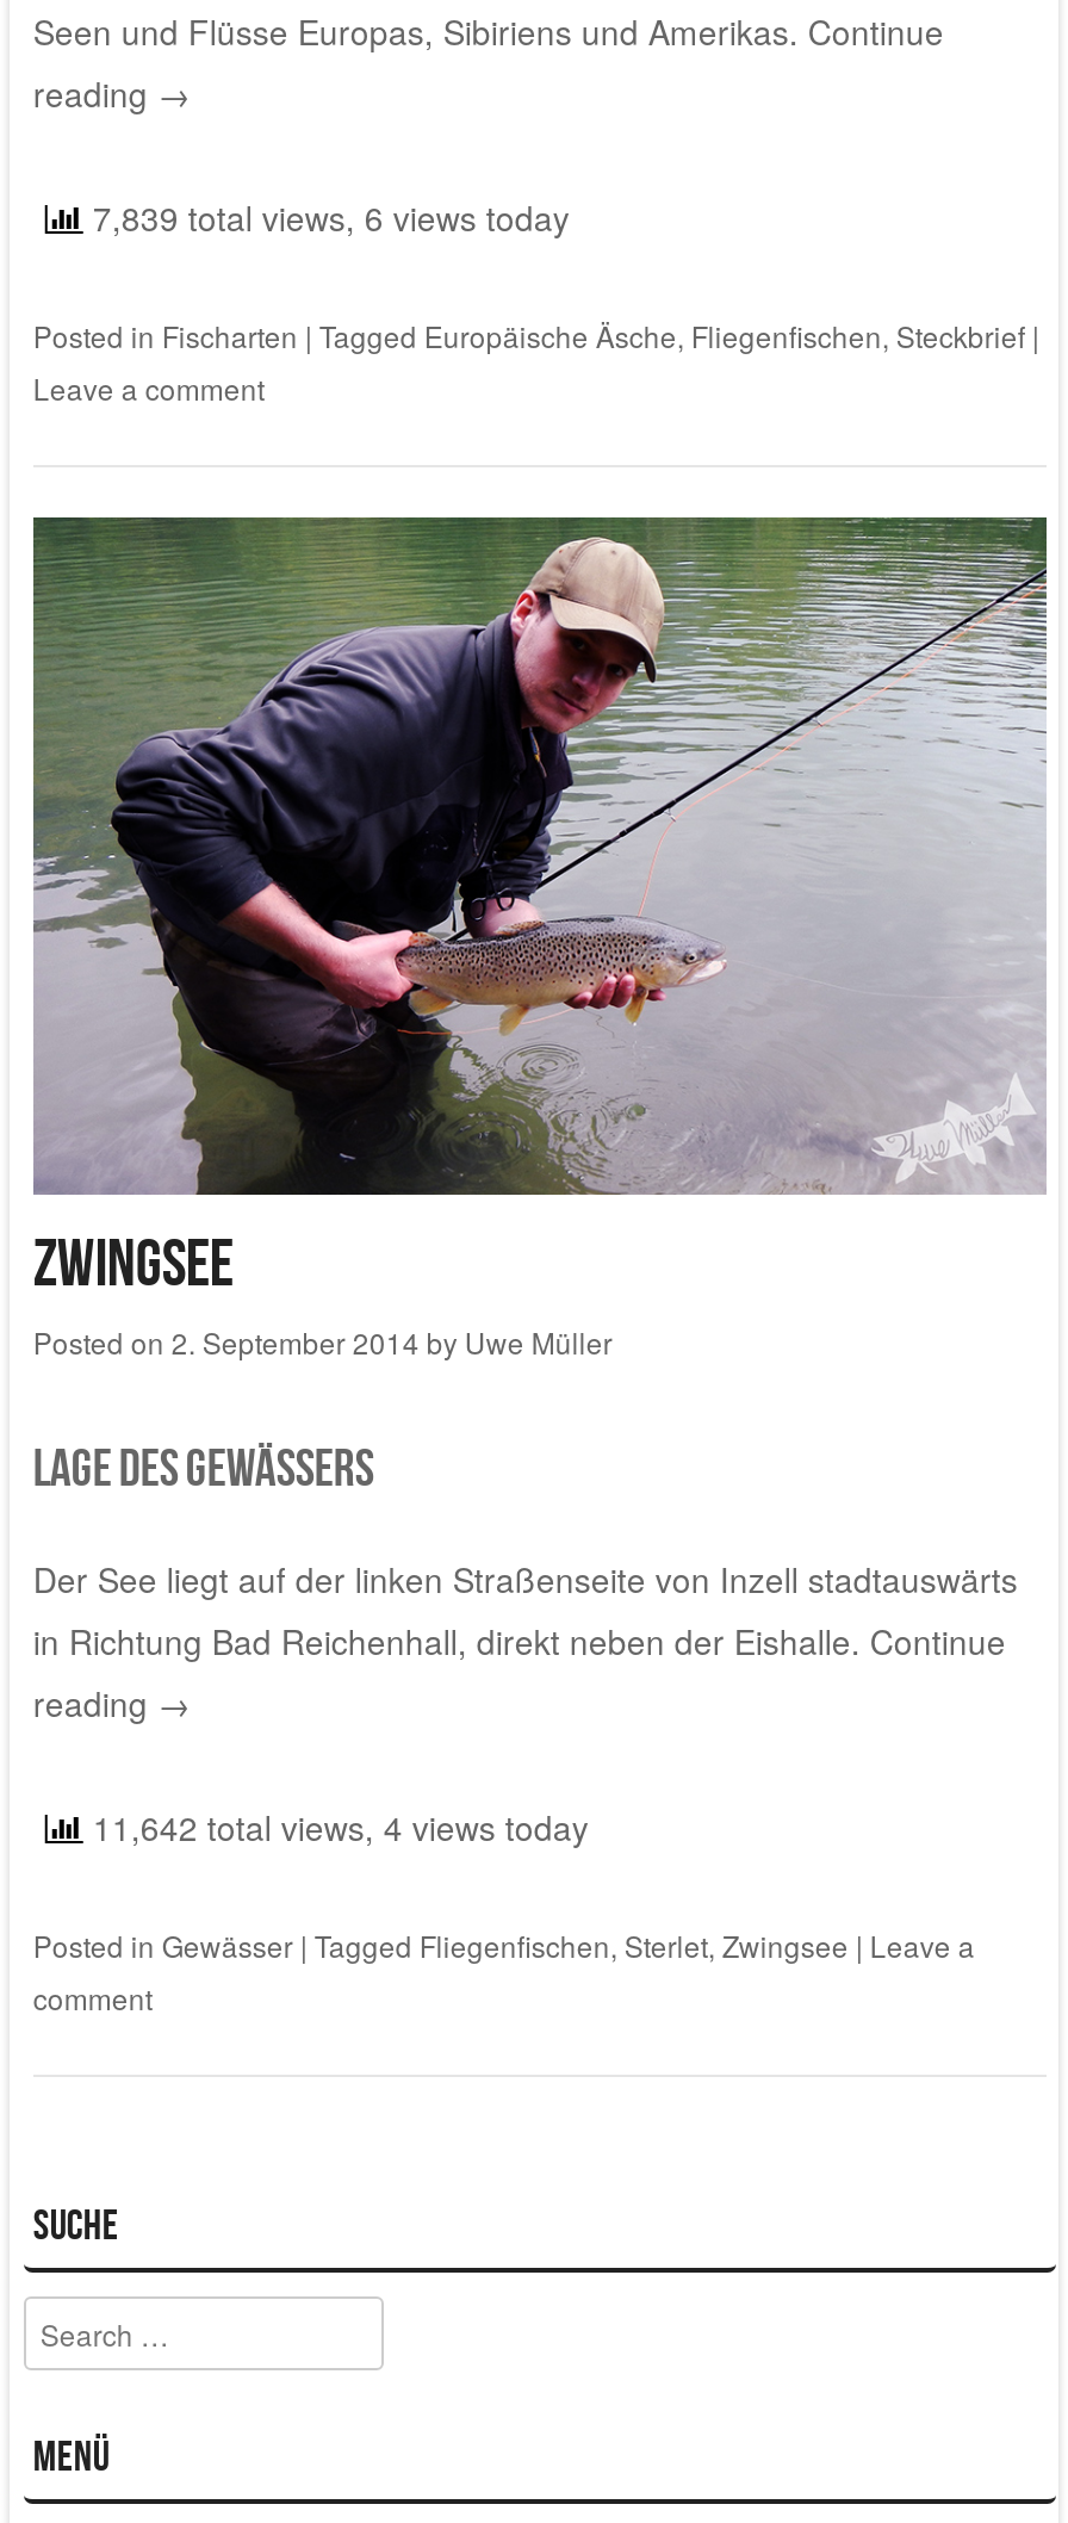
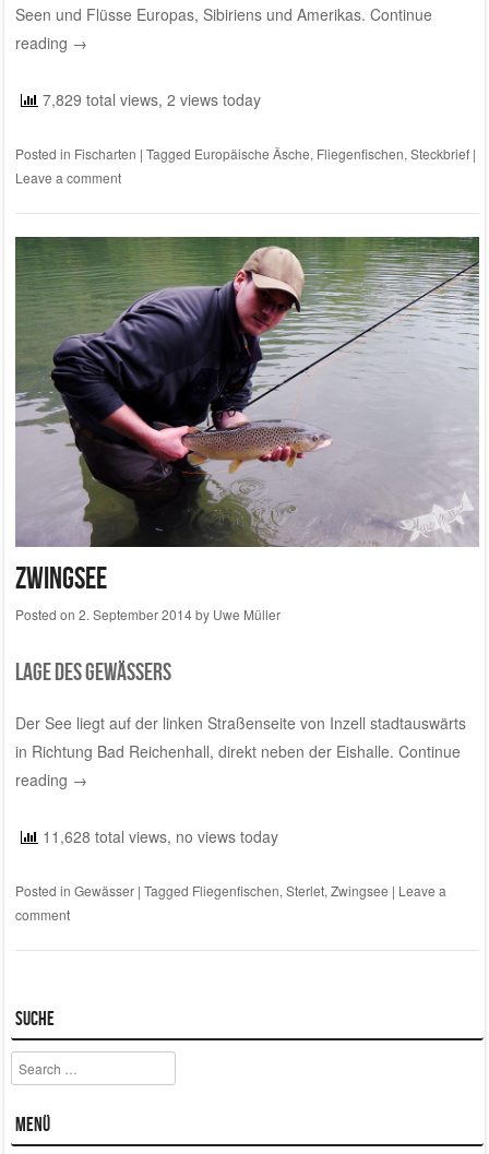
[83,194,570,242] 7,839 total views, 6 views today -> [38,89,261,111] 7,829 total views, 2 views today
[83,1802,589,1850] 11,642 total views, 4 views today -> [38,825,278,847] 11,628 total views, no views today

